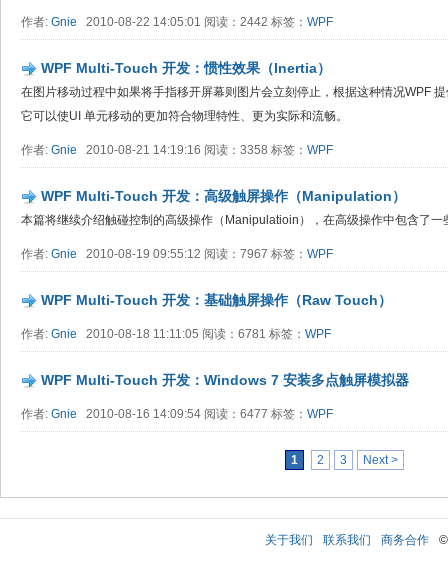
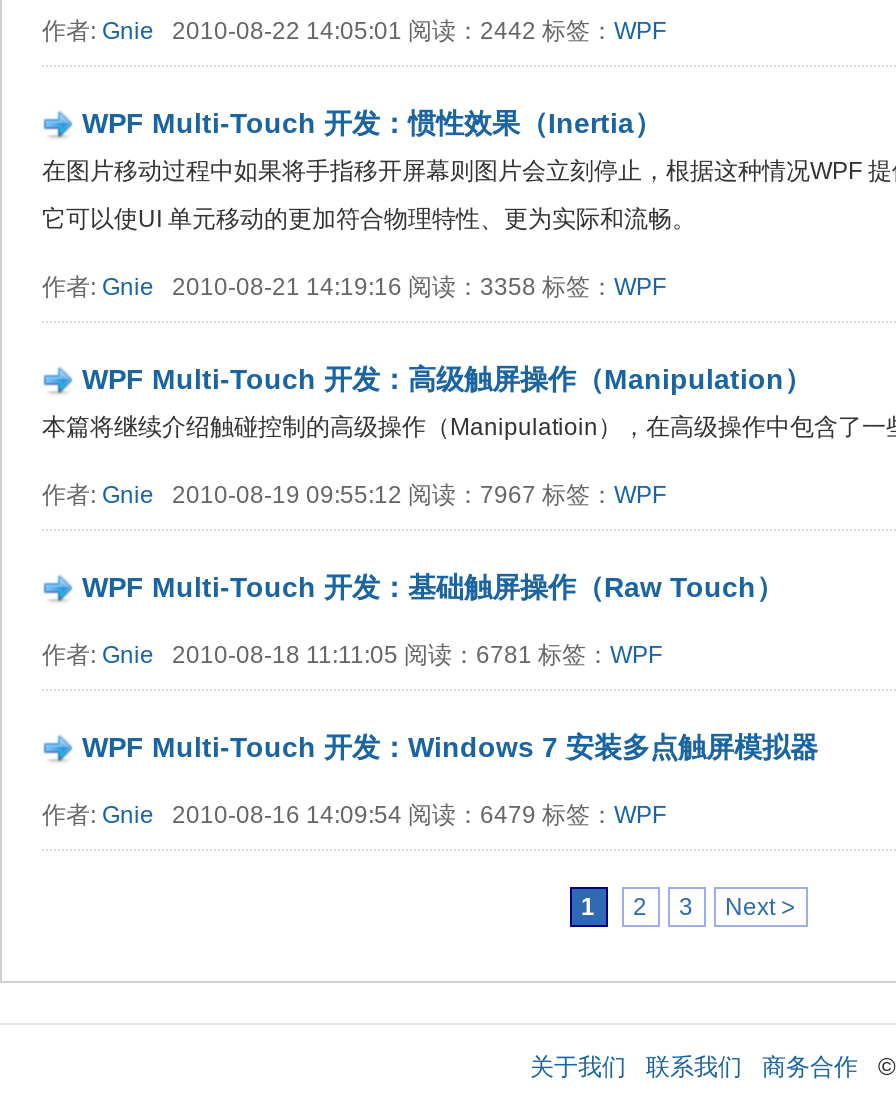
[21,407,333,421] 作者: Gnie 2010-08-16 14:09:54 阅读：6477 标签：WPF -> [42,801,666,829] 作者: Gnie 2010-08-16 14:09:54 阅读：6479 标签：WPF

